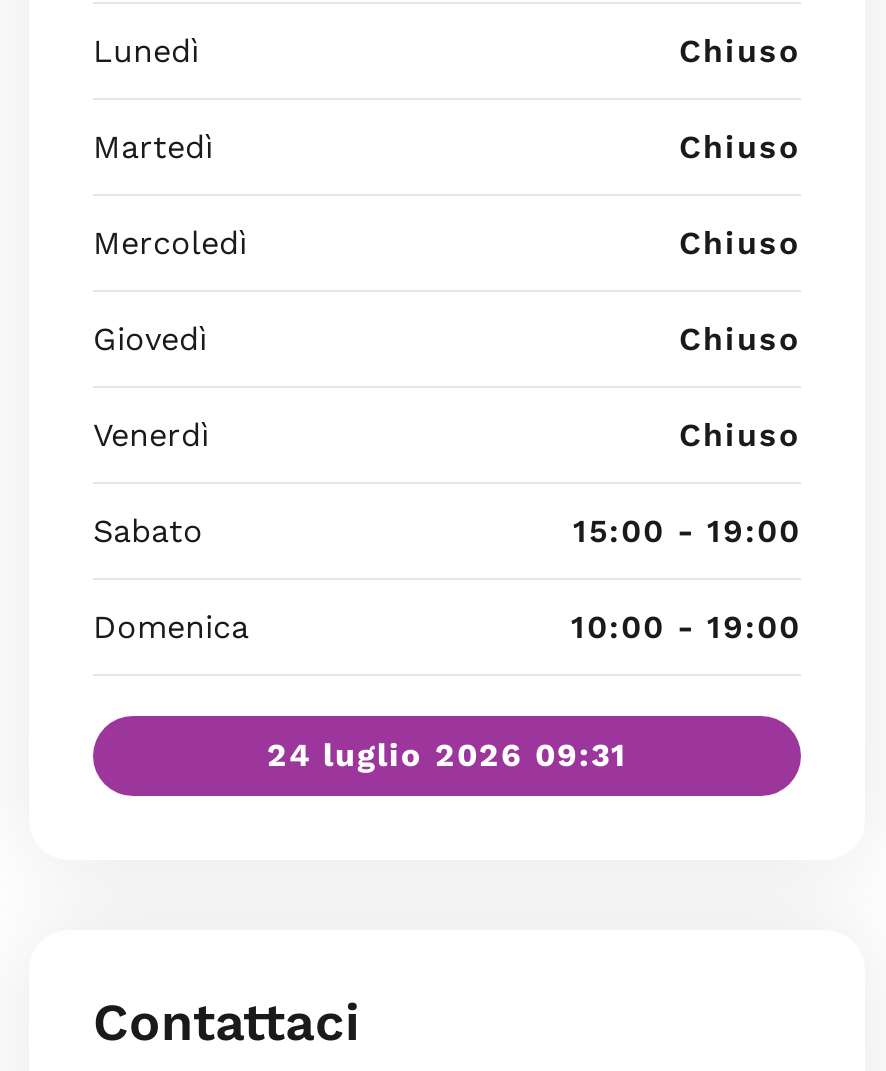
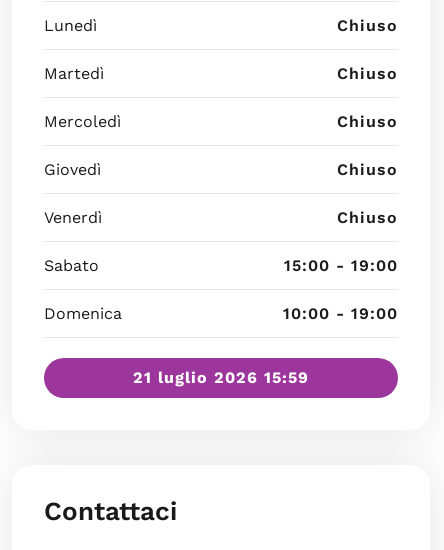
[267,736,627,774] 24 luglio 2026 09:31 -> [133,368,309,387] 21 luglio 2026 15:59

